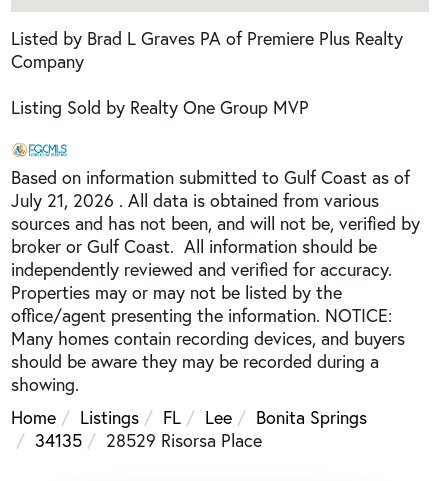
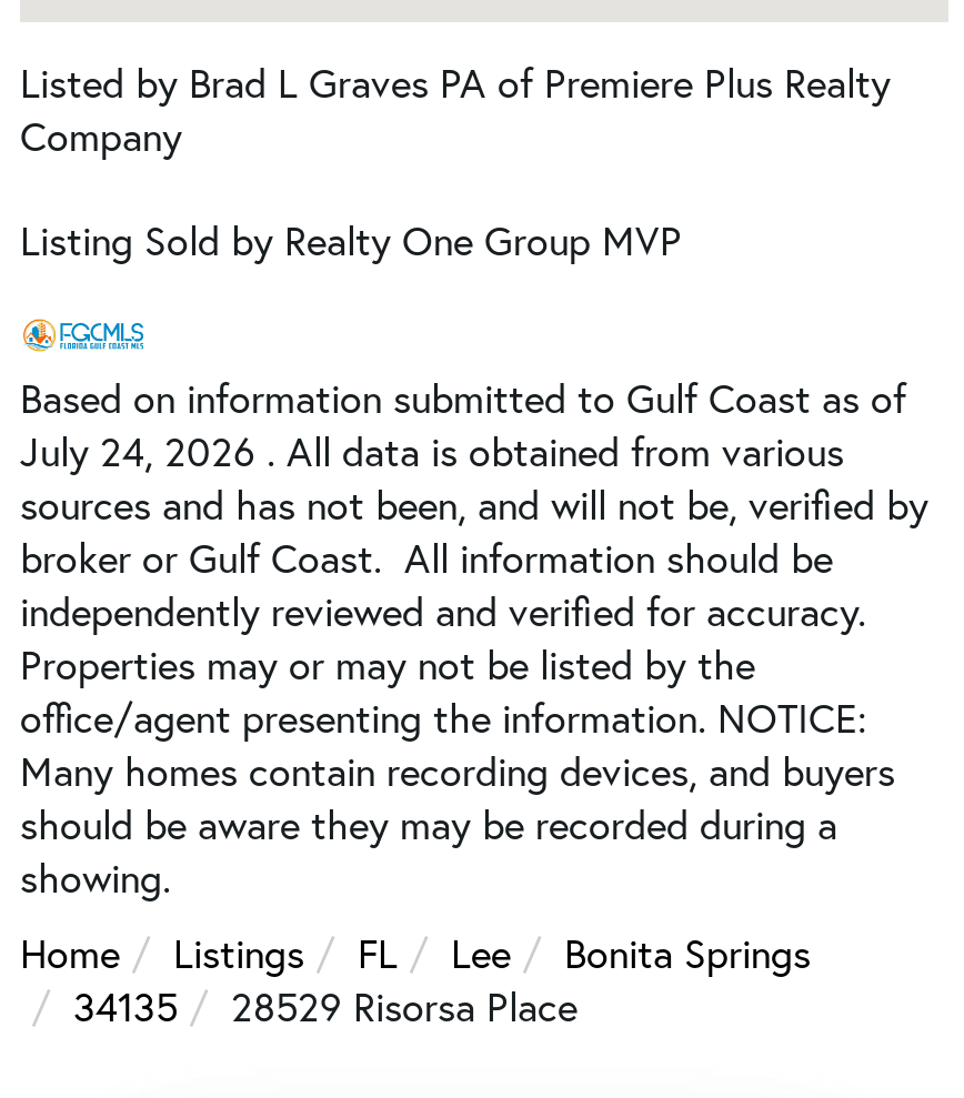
[11,189,379,212] July 21, 2026 . All data is obtained from various -> [20,424,844,477] July 24, 2026 . All data is obtained from various

